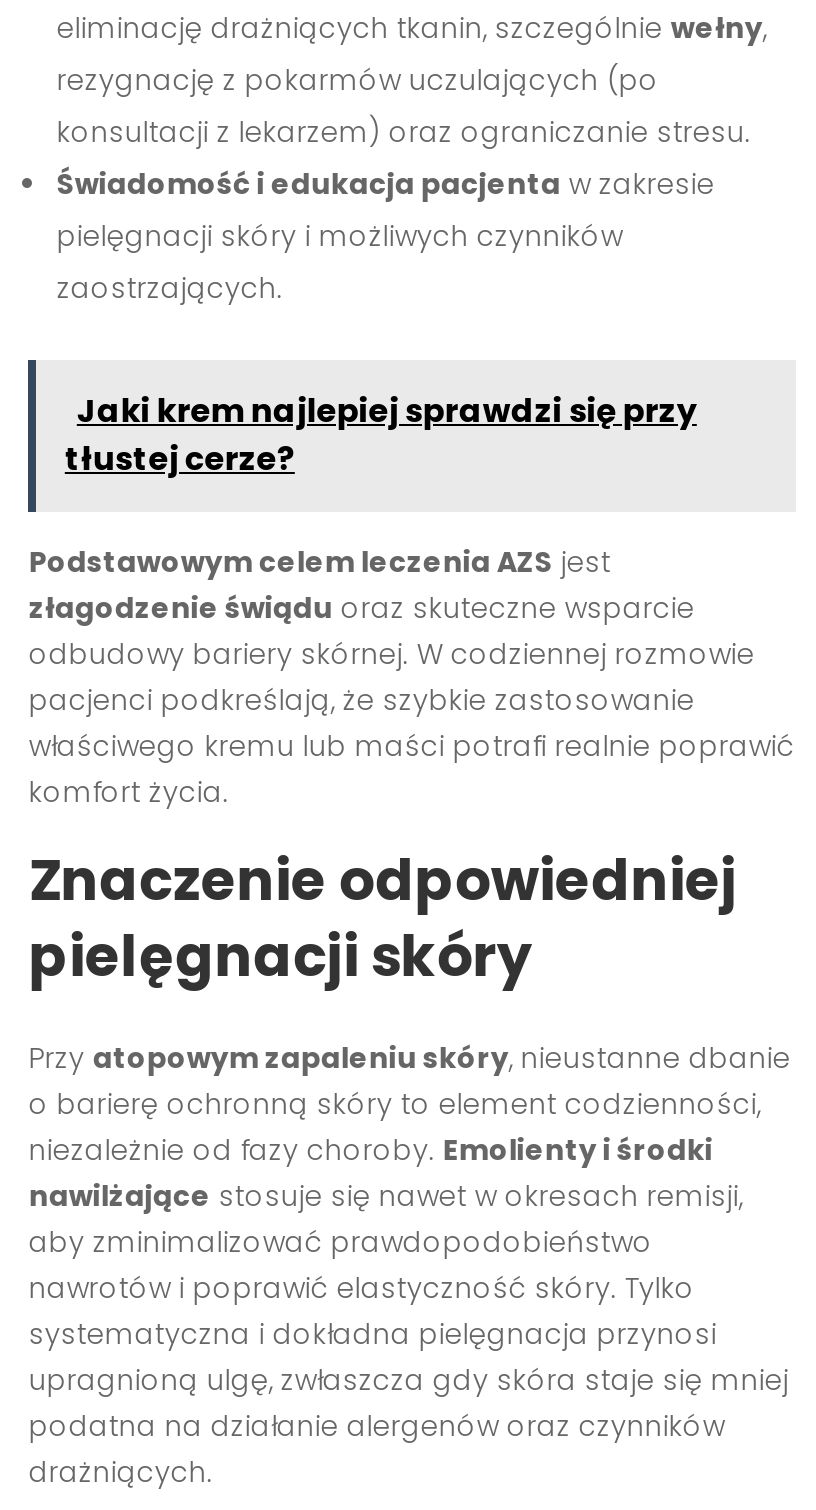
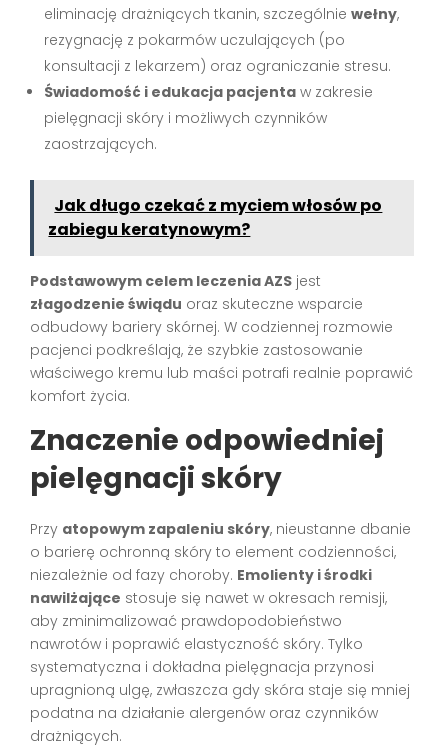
[65,388,697,482] Jaki krem najlepiej sprawdzi się przy | tłustej cerze? -> [48,194,382,241] Jak długo czekać z myciem włosów po | zabiegu keratynowym?

